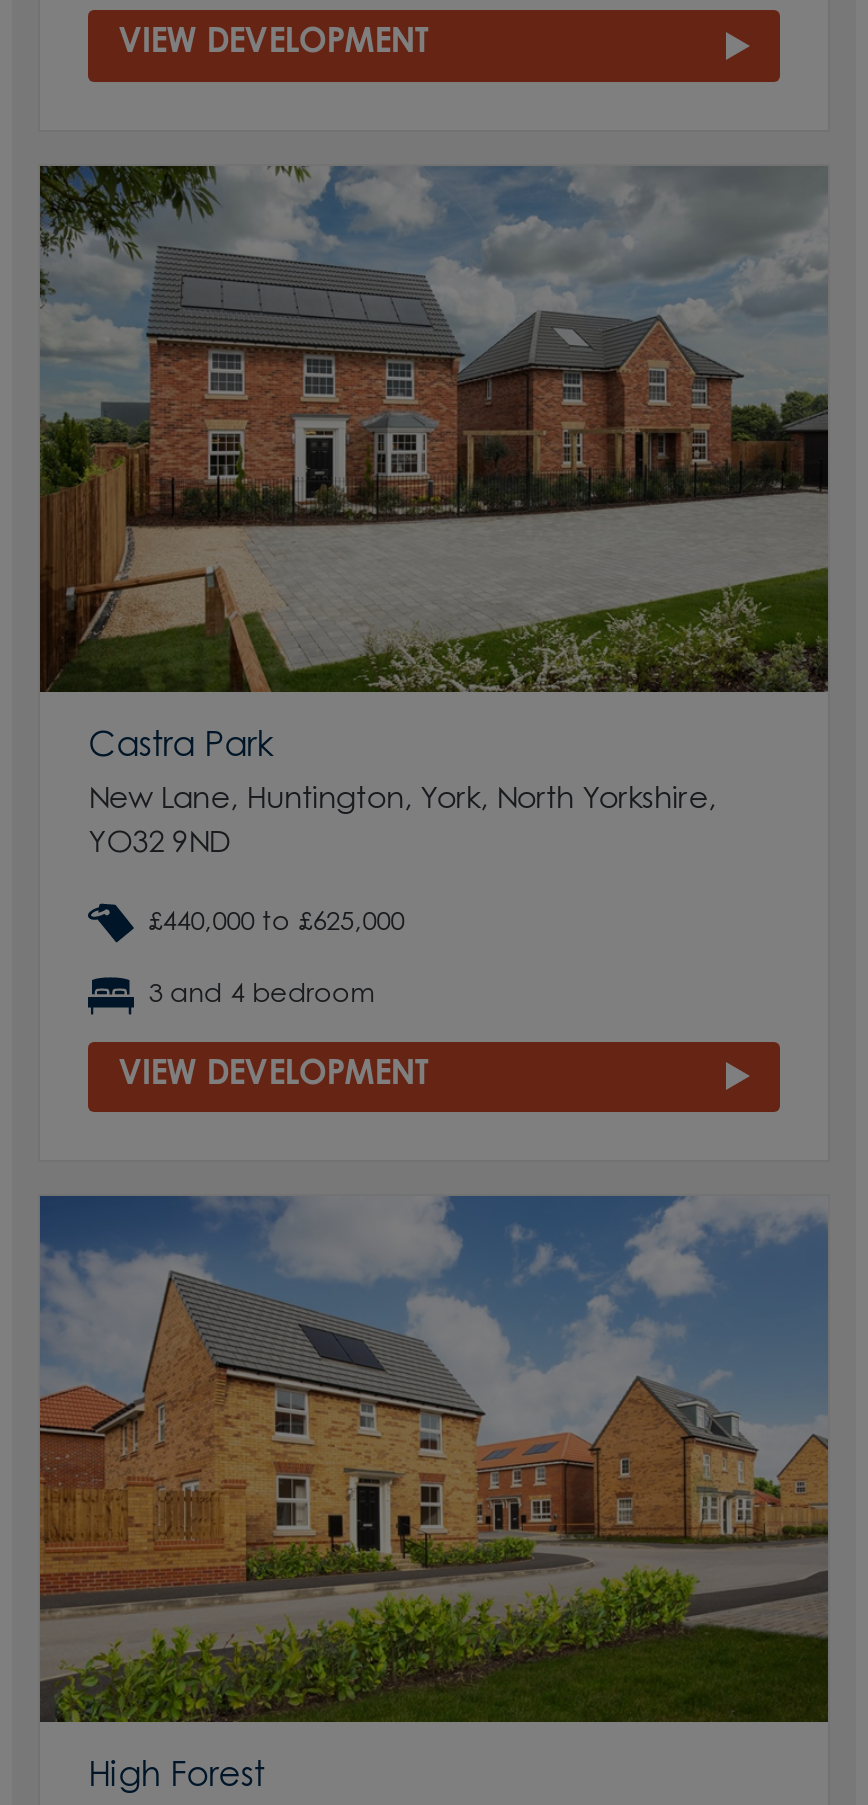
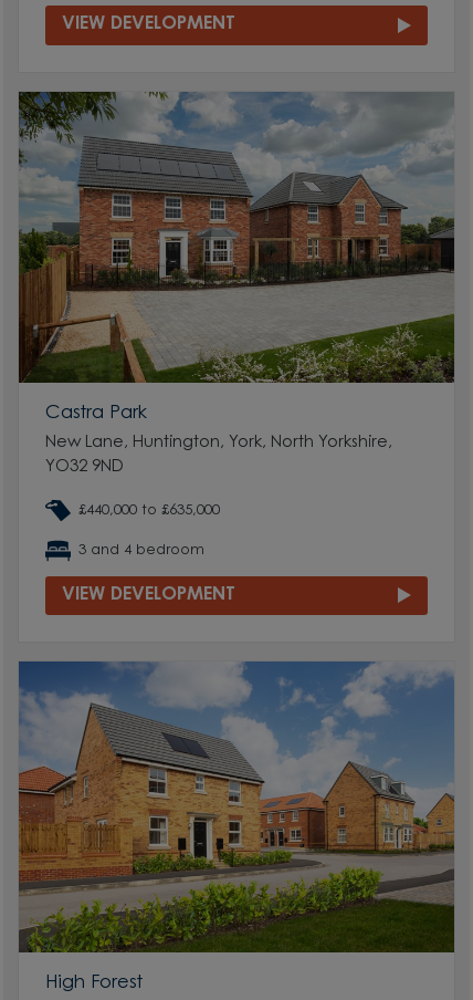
[148,909,404,935] £440,000 to £625,000 -> [79,503,220,517] £440,000 to £635,000

